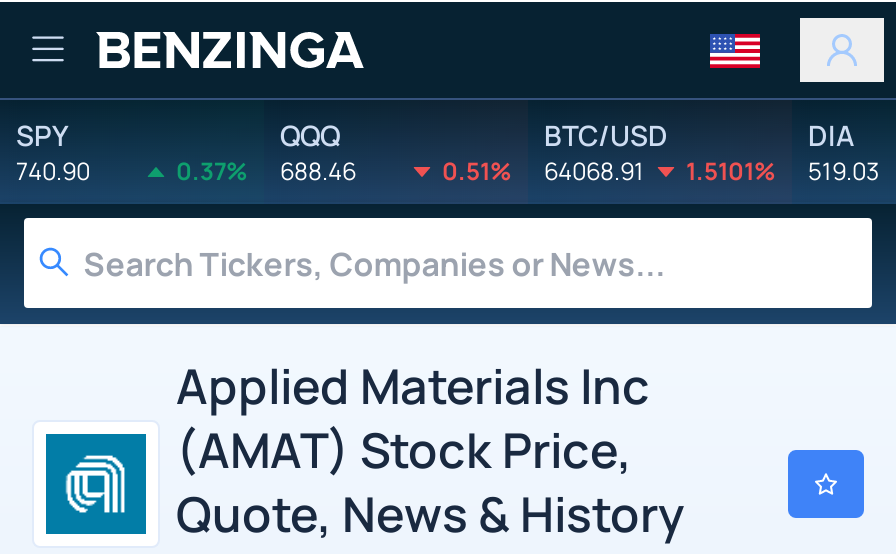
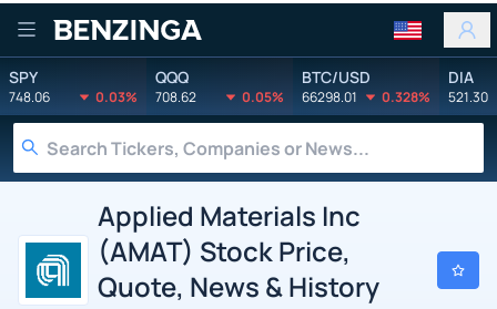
[16,153,90,187] 740.90 -> [9,87,50,106] 748.06
[176,153,248,187] 0.37% -> [95,87,138,106] 0.03%
[280,153,356,187] 688.46 -> [155,87,196,106] 708.62
[442,153,512,187] 0.51% -> [242,87,284,106] 0.05%
[544,153,644,187] 64068.91 -> [302,87,357,106] 66298.01
[686,153,776,187] 1.5101% -> [382,87,430,106] 0.328%
[808,153,880,187] 519.03 -> [448,87,488,106] 521.30

